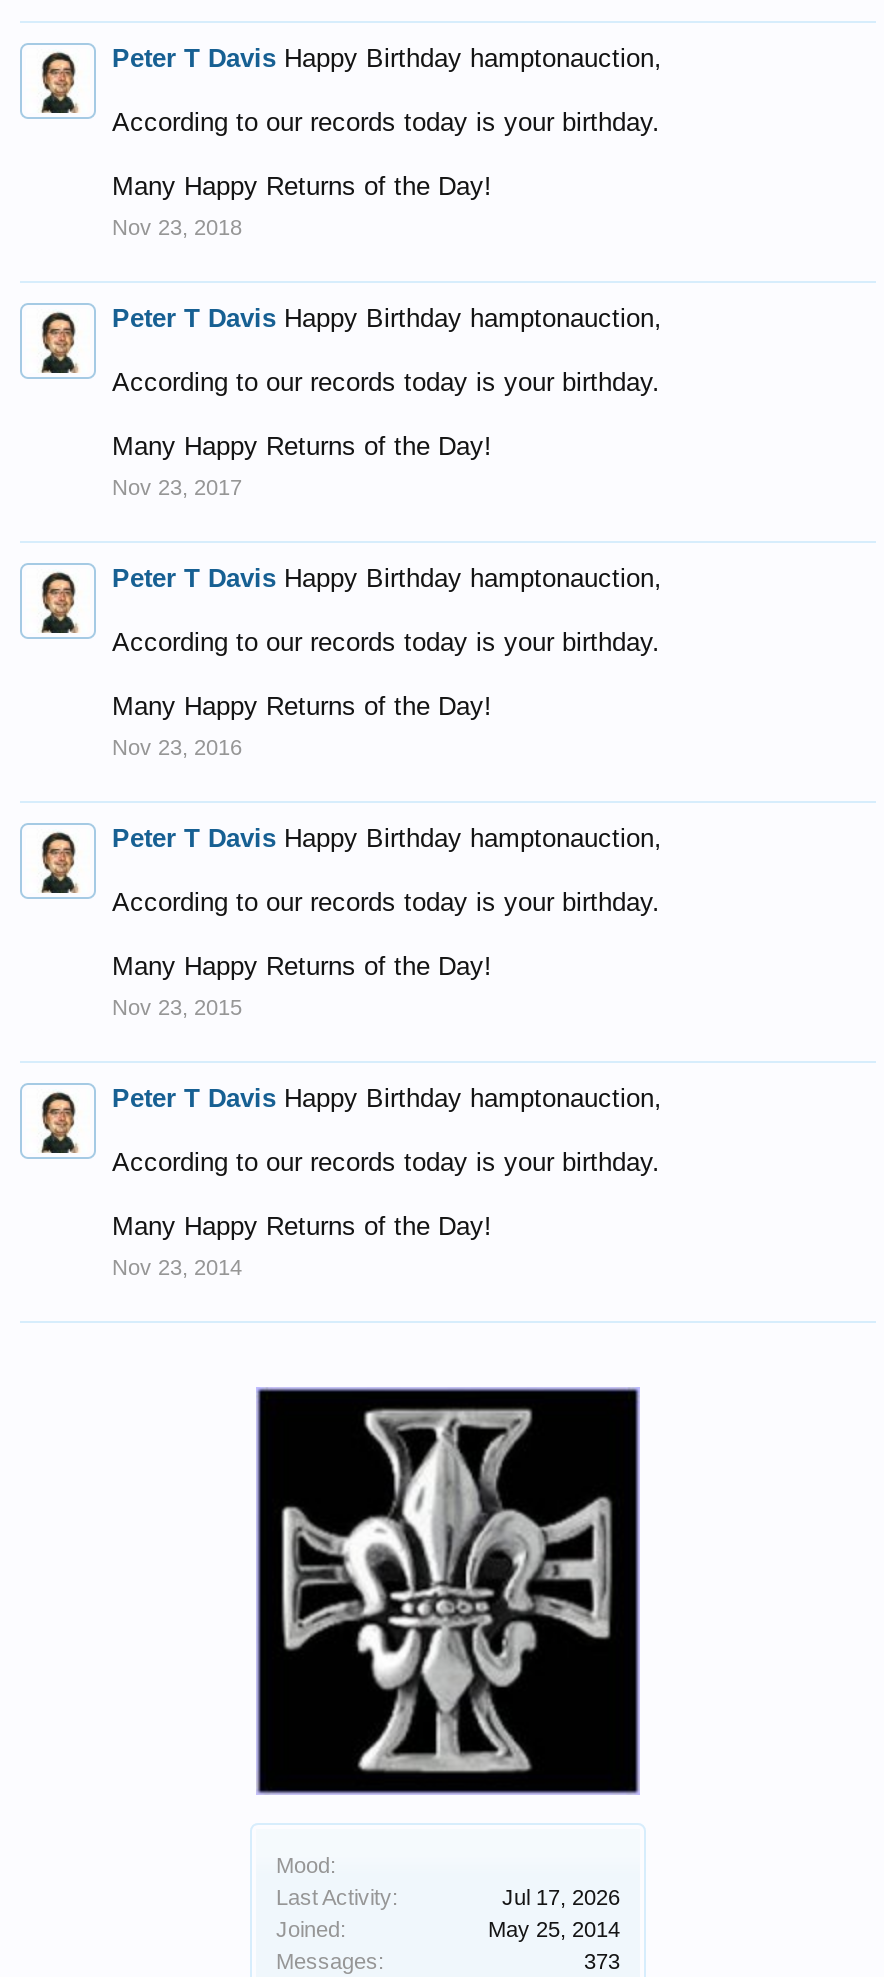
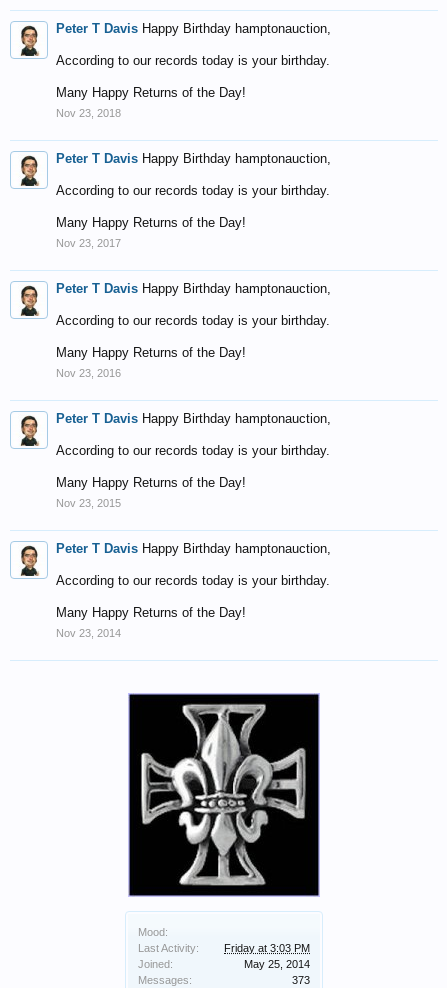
[502,1885,620,1909] Jul 17, 2026 -> [224,942,310,954] Friday at 3:03 PM

